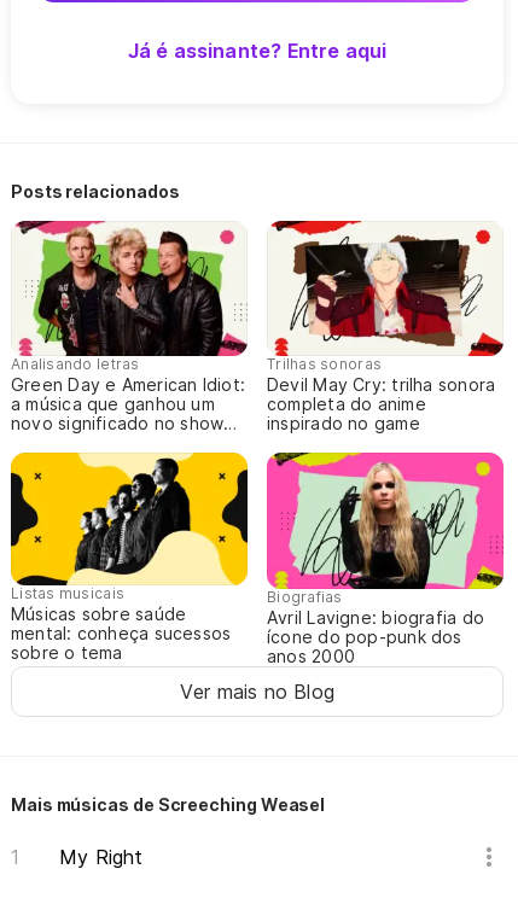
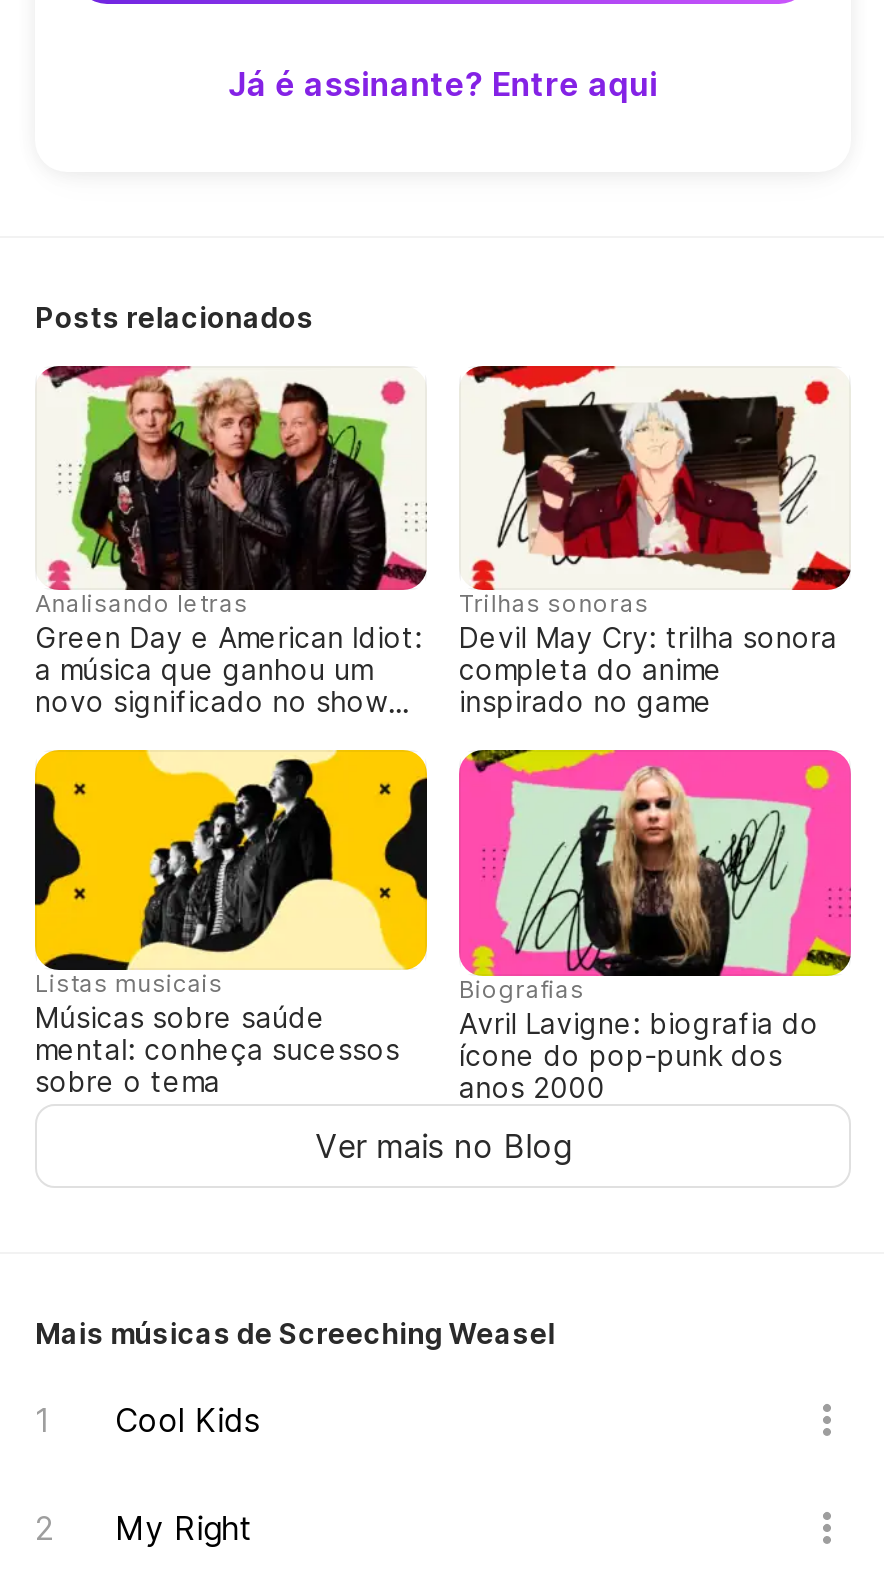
none -> [115,1399,260,1439] Cool Kids

